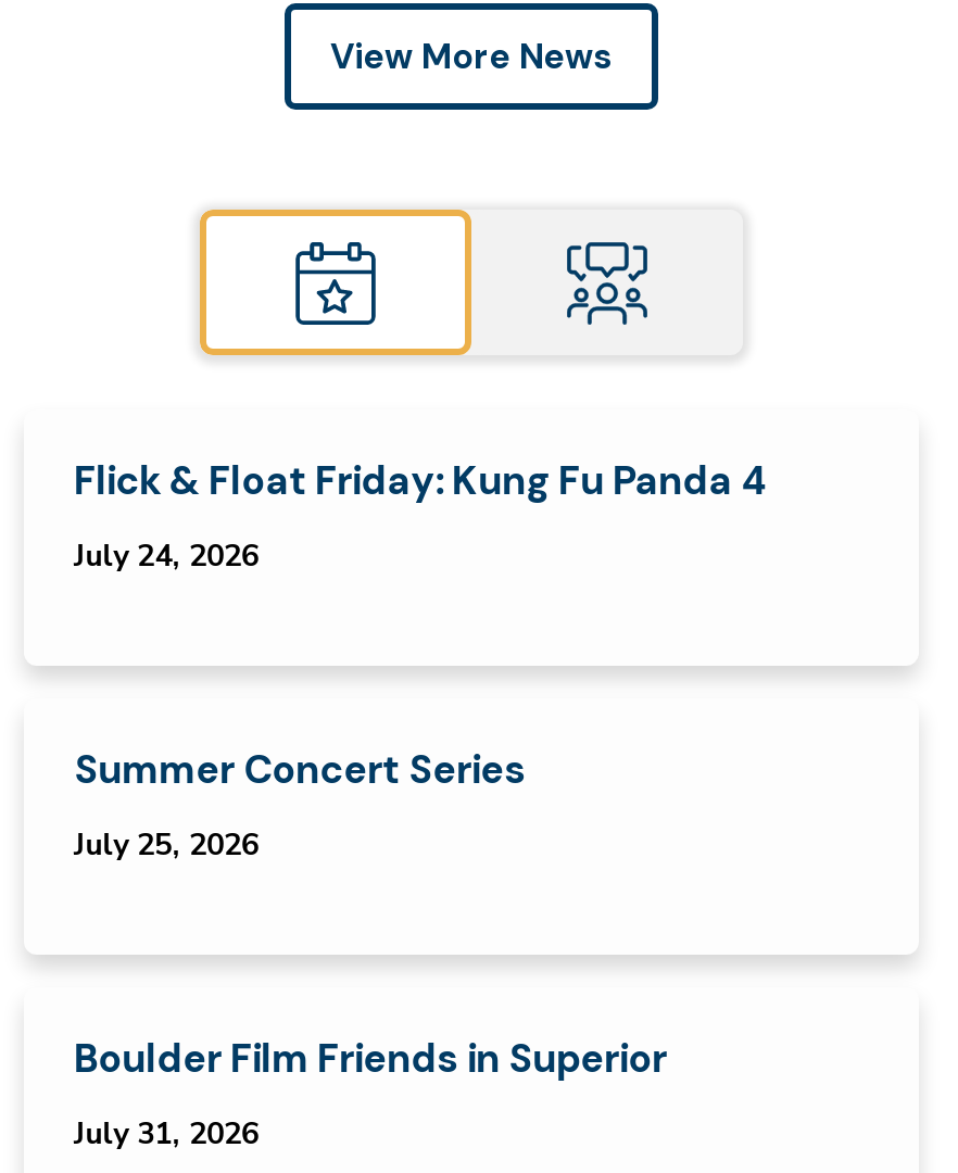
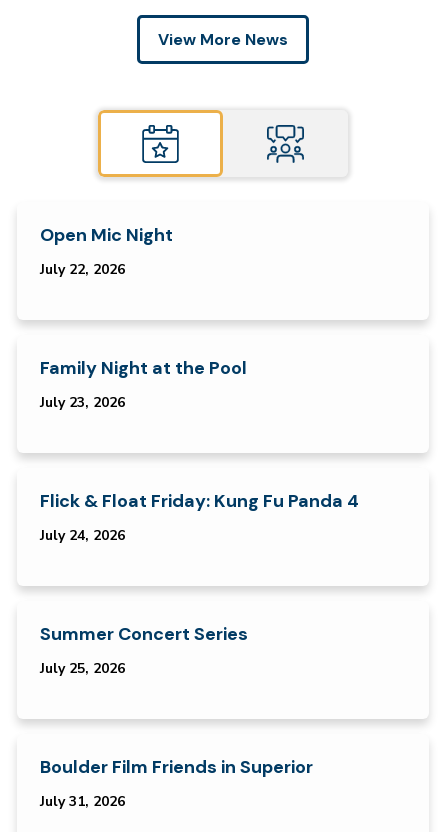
none -> [40,223,173,279] Open Mic Night | July 22, 2026
none -> [40,356,247,412] Family Night at the Pool | July 23, 2026

